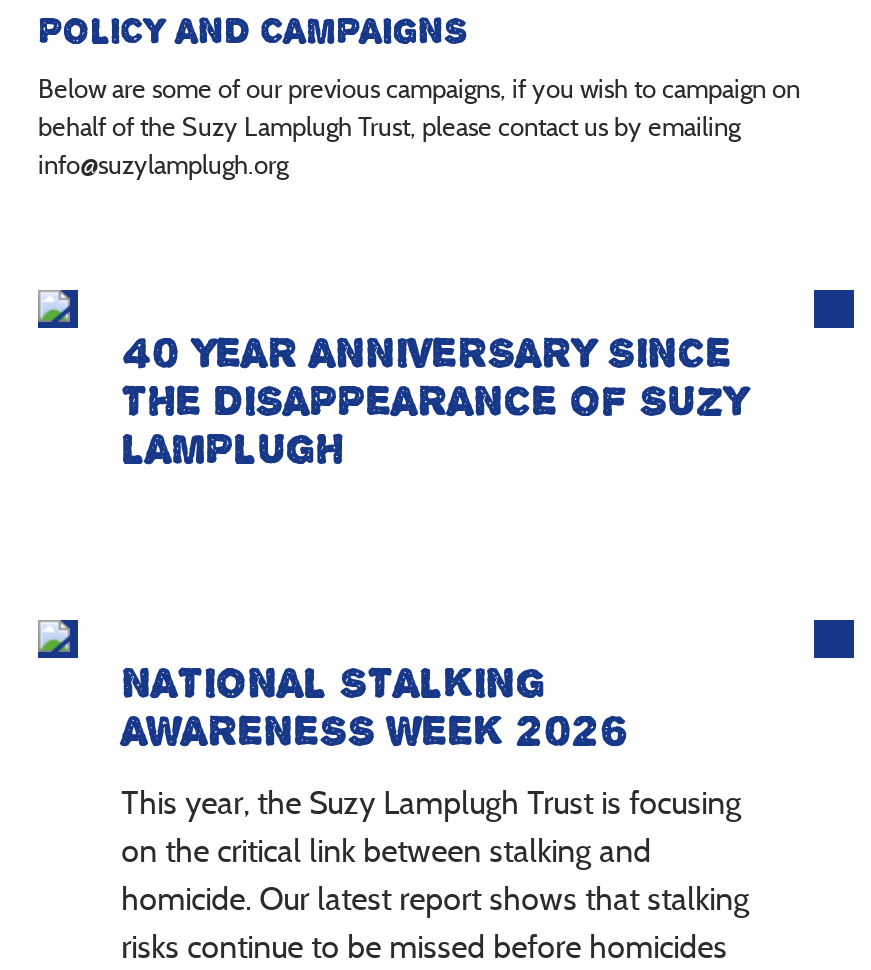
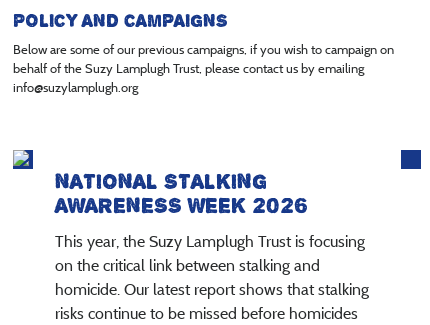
[121,328,747,474] 40 YEAR ANNIVERSARY SINCE | THE DISAPPEARANCE OF SUZY | LAMPLUGH -> none

